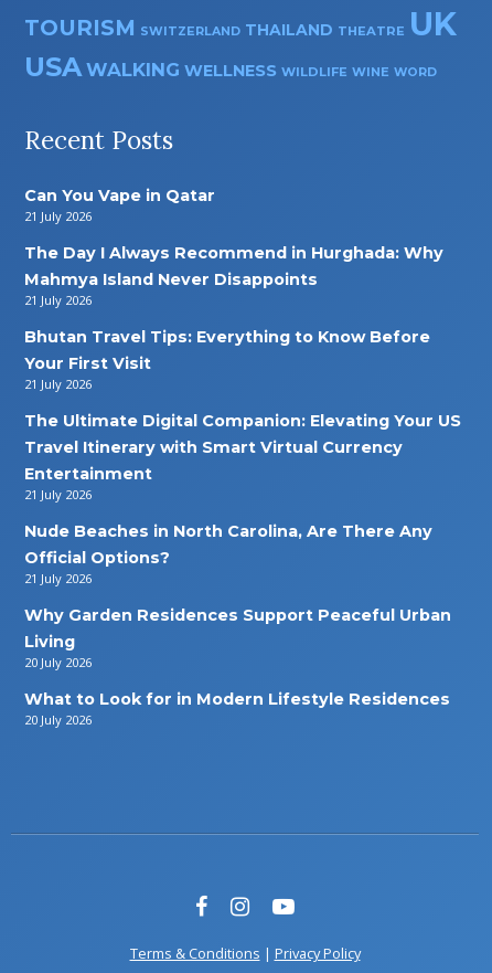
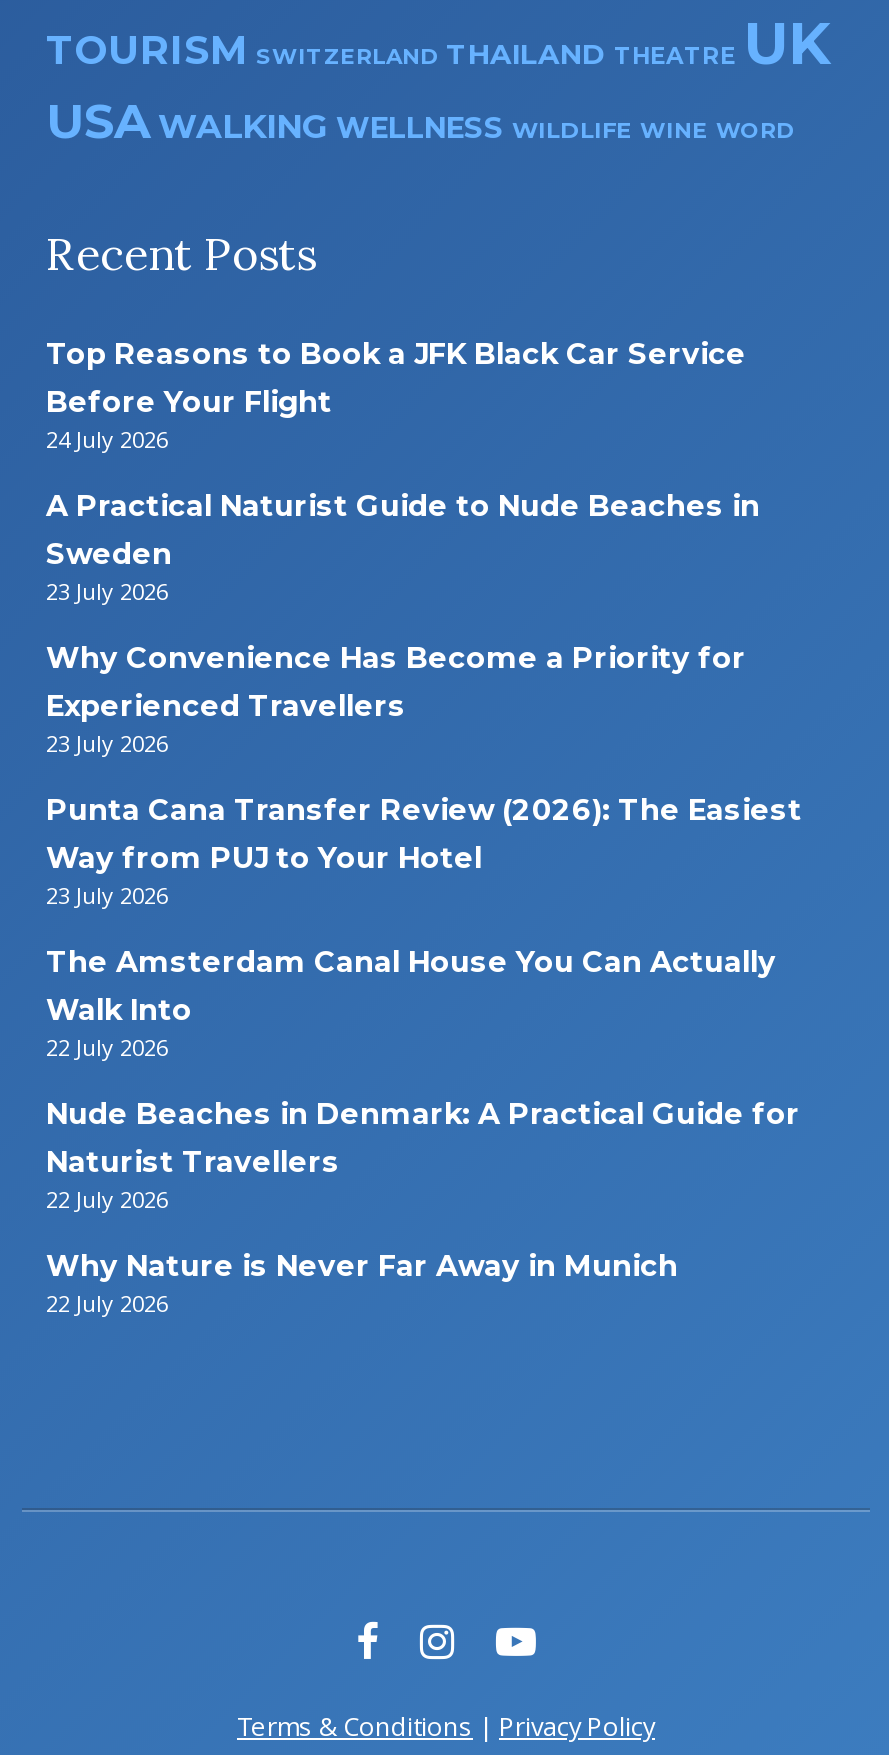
[24,185,215,224] Can You Vape in Qatar | 21 July 2026 -> [46,335,746,453] Top Reasons to Book a JFK Black Car Service | Before Your Flight | 24 July 2026
[24,242,443,308] The Day I Always Recommend in Hurghada: Why | Mahmya Island Never Disappoints | 21 July 2026 -> [46,487,760,605] A Practical Naturist Guide to Nude Beaches in | Sweden | 23 July 2026
[24,326,430,392] Bhutan Travel Tips: Everything to Know Before | Your First Visit | 21 July 2026 -> [46,639,746,757] Why Convenience Has Become a Priority for | Experienced Travellers | 23 July 2026
[24,410,461,502] The Ultimate Digital Companion: Elevating Your US | Travel Itinerary with Smart Virtual Currency | Entertainment | 21 July 2026 -> [46,791,802,909] Punta Cana Transfer Review (2026): The Easiest | Way from PUJ to Your Hotel | 23 July 2026
[24,521,432,586] Nude Beaches in North Carolina, Are There Any | Official Options? | 21 July 2026 -> [46,943,776,1061] The Amsterdam Canal House You Can Actually | Walk Into | 22 July 2026
[24,605,451,670] Why Garden Residences Support Peaceful Urban | Living | 20 July 2026 -> [46,1095,800,1213] Nude Beaches in Denmark: A Practical Guide for | Naturist Travellers | 22 July 2026
[24,689,450,727] What to Look for in Modern Lifestyle Residences | 20 July 2026 -> [46,1247,678,1317] Why Nature is Never Far Away in Munich | 22 July 2026

